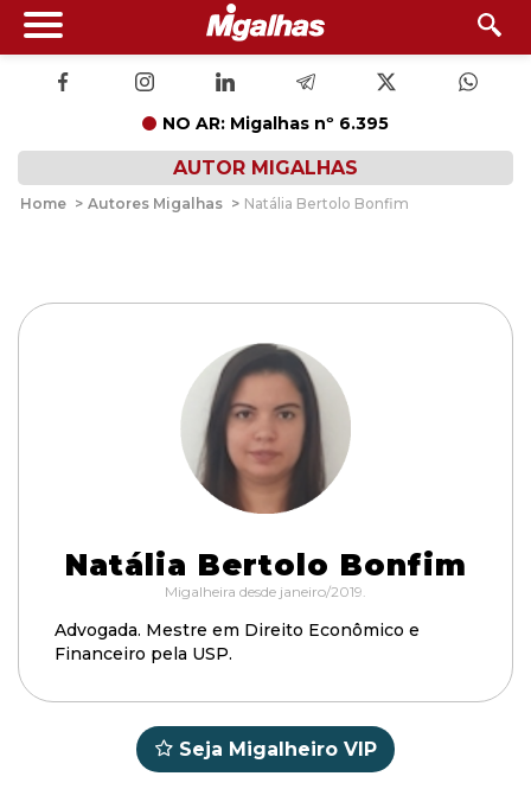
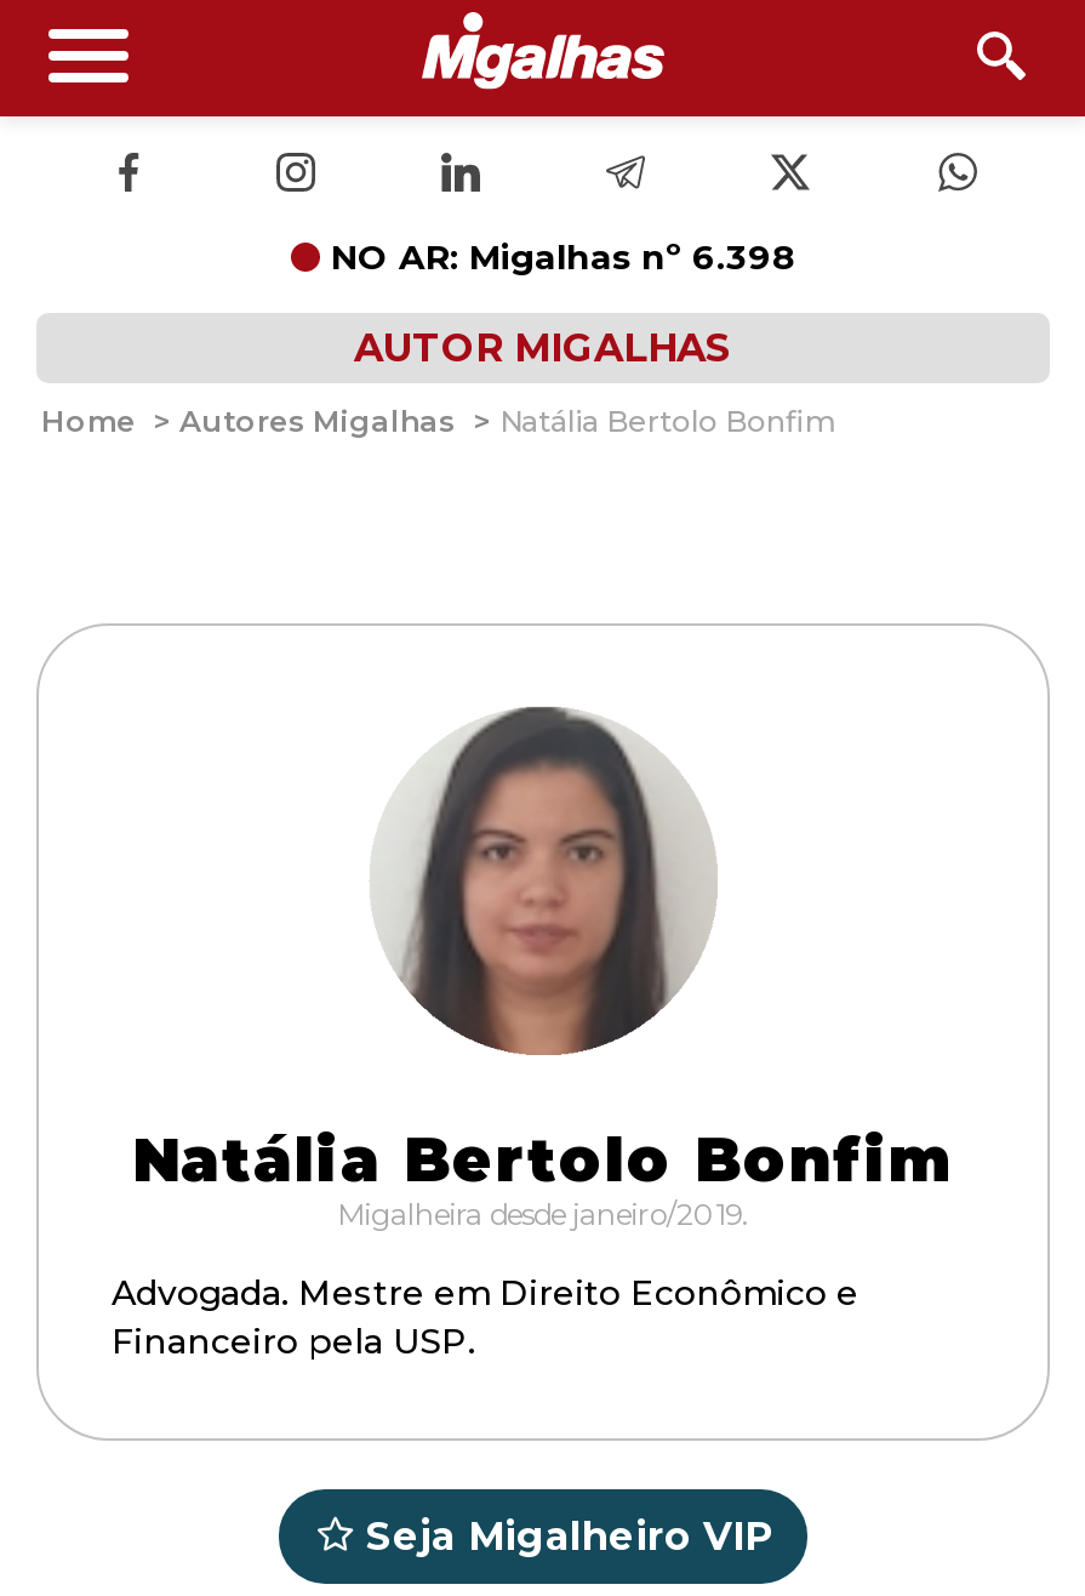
[162,113,389,134] NO AR: Migalhas nº 6.395 -> [331,235,796,279] NO AR: Migalhas nº 6.398

